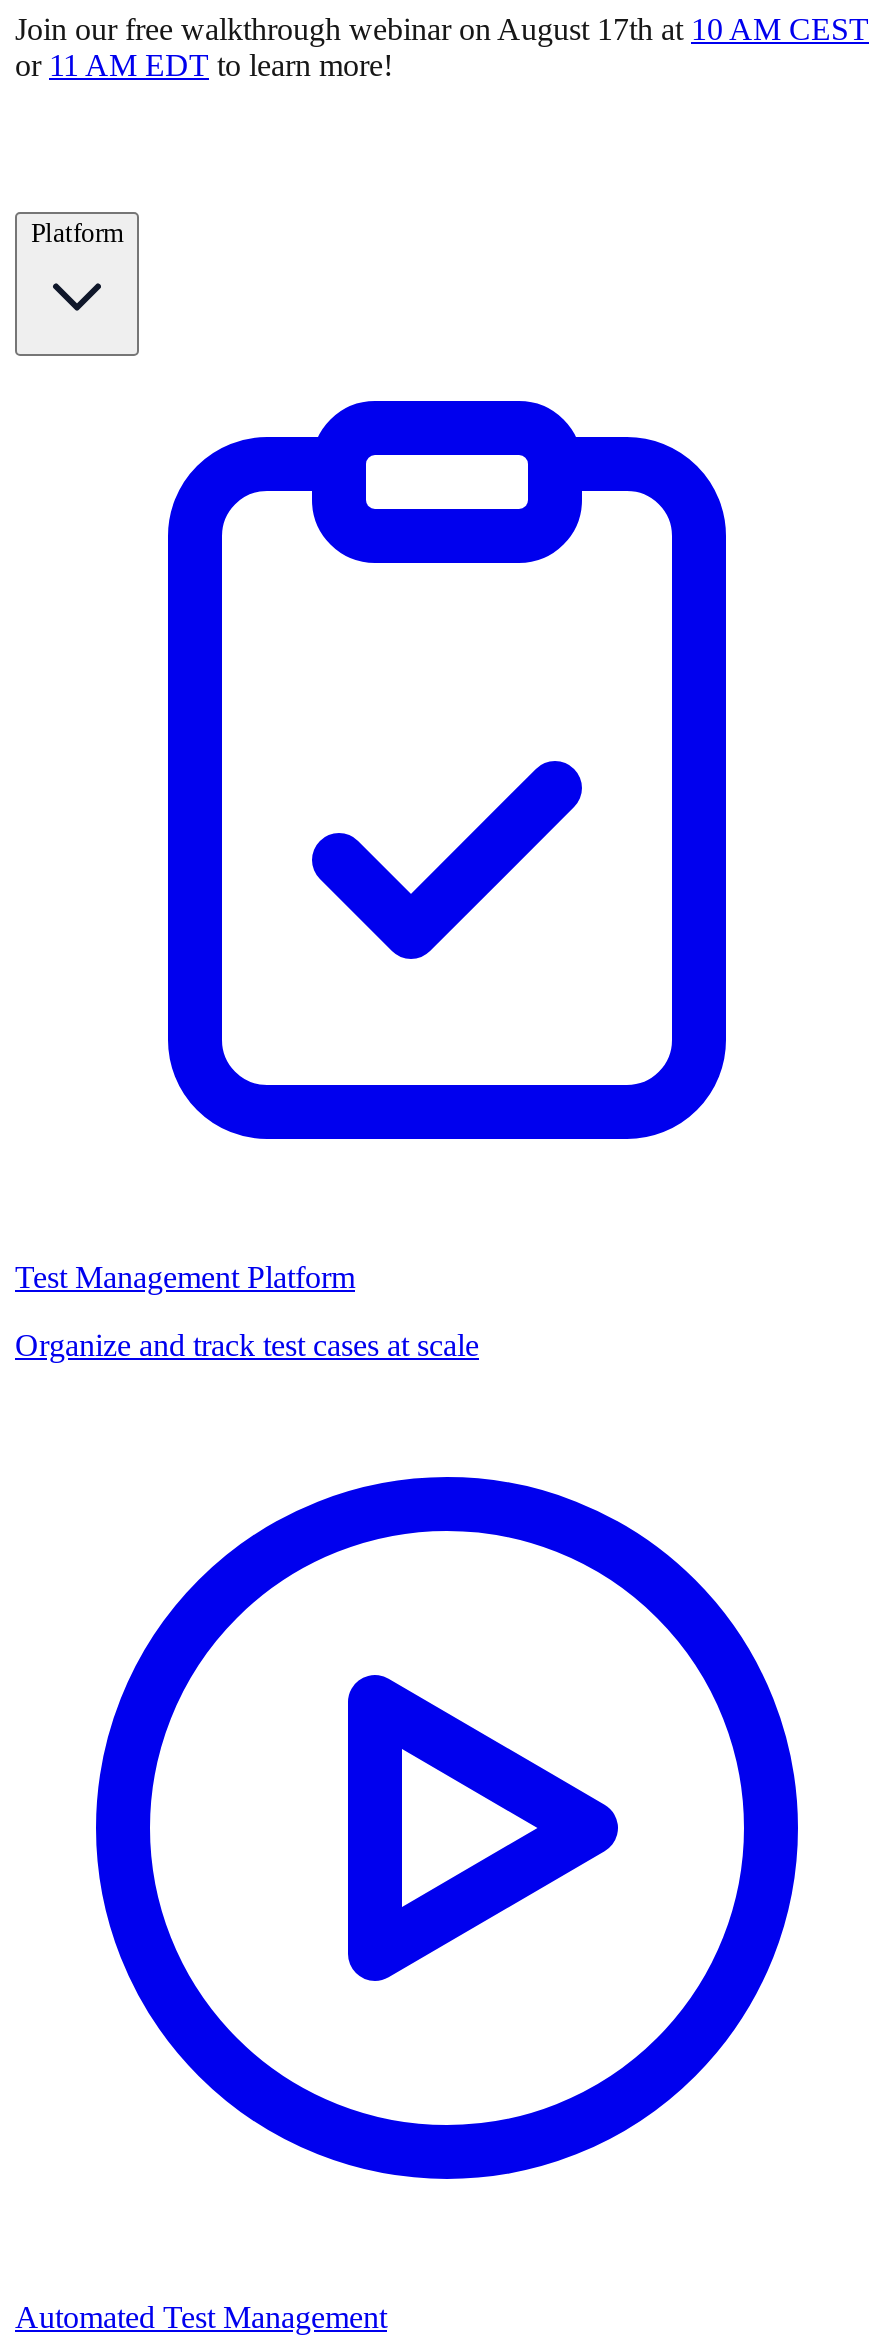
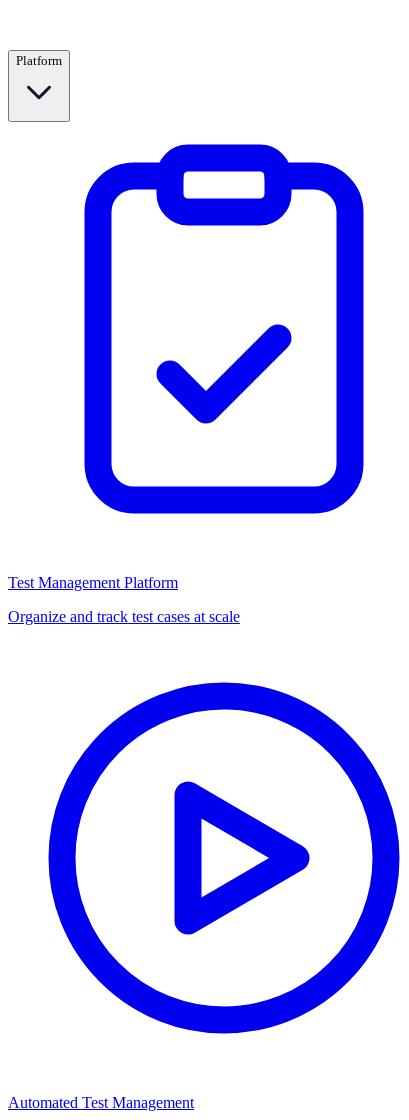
[15,12,869,82] Join our free walkthrough webinar on August 17th at 10 AM CEST | or 11 AM EDT to learn more! -> none

